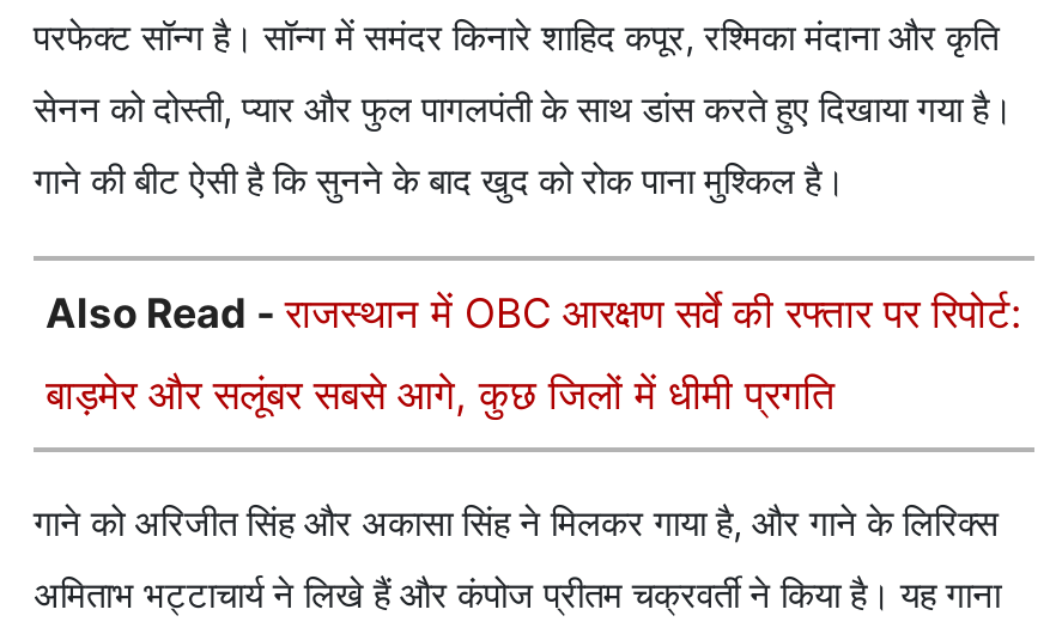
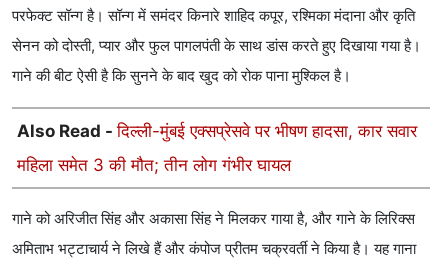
[45,289,1022,337] Also Read - राजस्थान में OBC आरक्षण सर्वे की रफ्तार पर रिपोर्ट: -> [17,121,417,141] Also Read - दिल्ली-मुंबई एक्सप्रेसवे पर भीषण हादसा, कार सवार
[45,371,836,418] बाड़मेर और सलूंबर सबसे आगे, कुछ जिलों में धीमी प्रगति -> [17,155,291,175] महिला समेत 3 की मौत; तीन लोग गंभीर घायल

